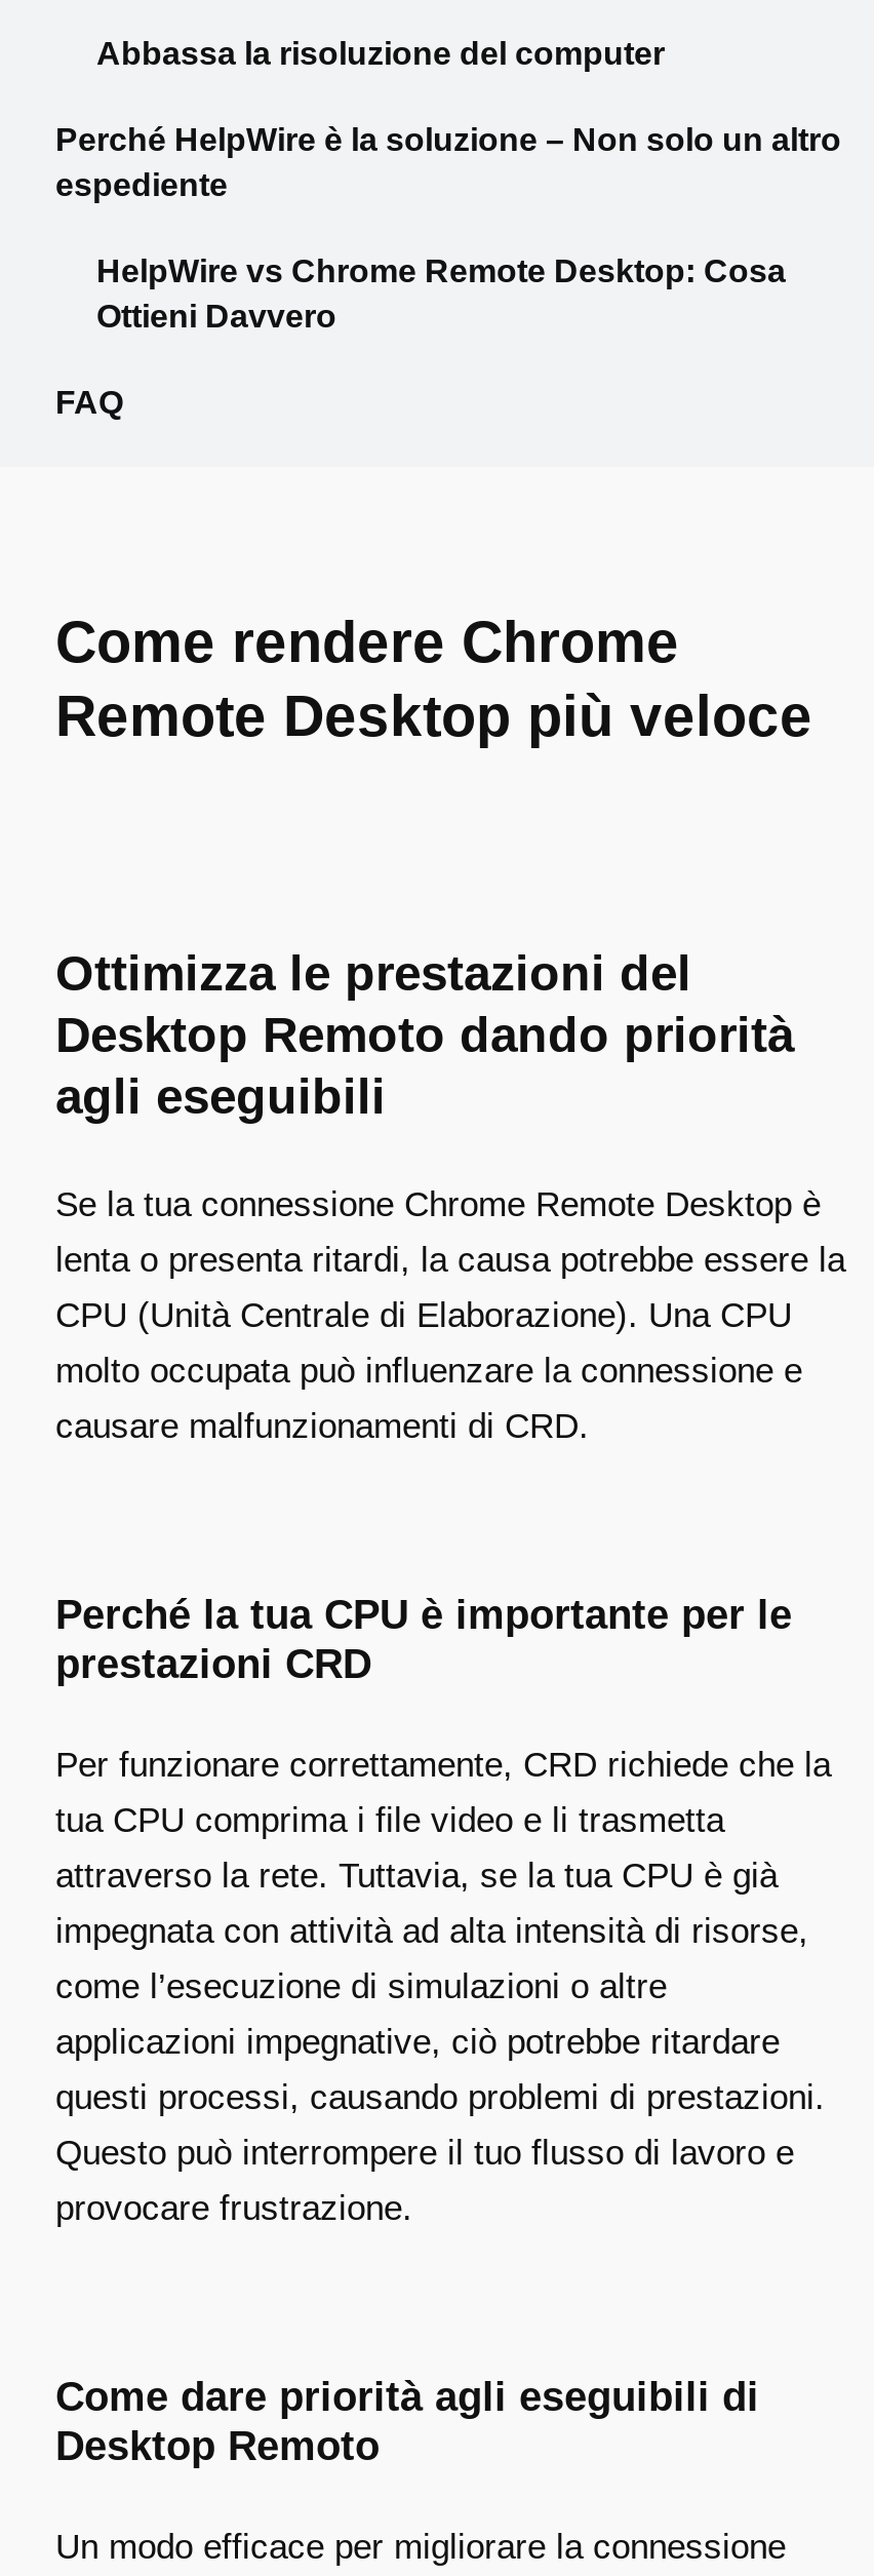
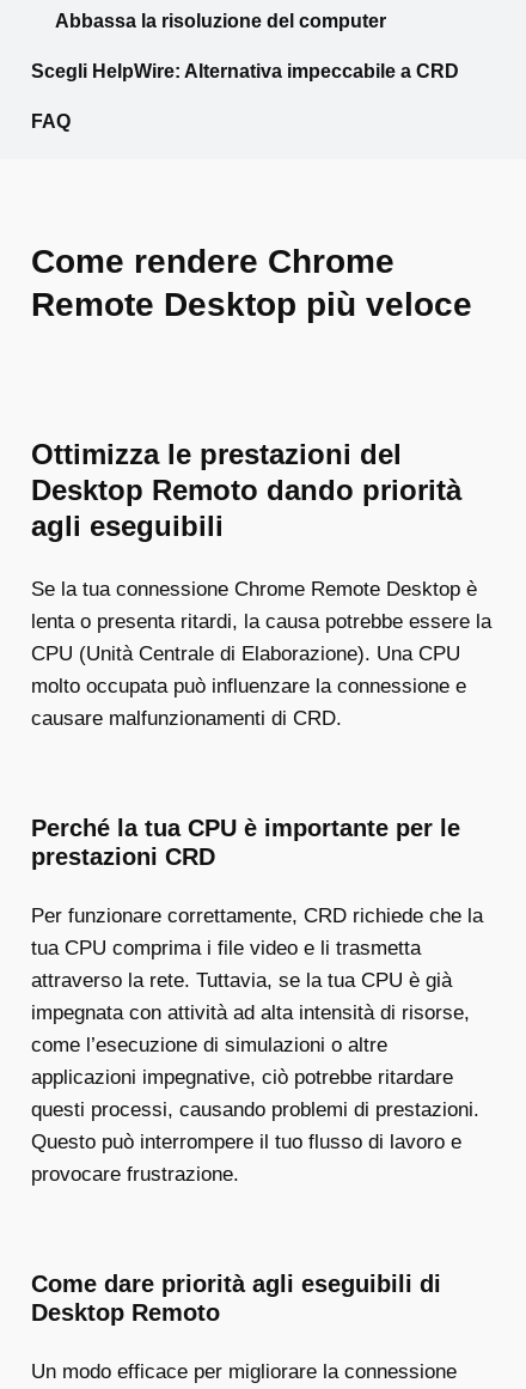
[55,122,841,334] Perché HelpWire è la soluzione – Non solo un altro | espediente | HelpWire vs Chrome Remote Desktop: Cosa | Ottieni Davvero -> [31,61,459,81] Scegli HelpWire: Alternativa impeccabile a CRD

